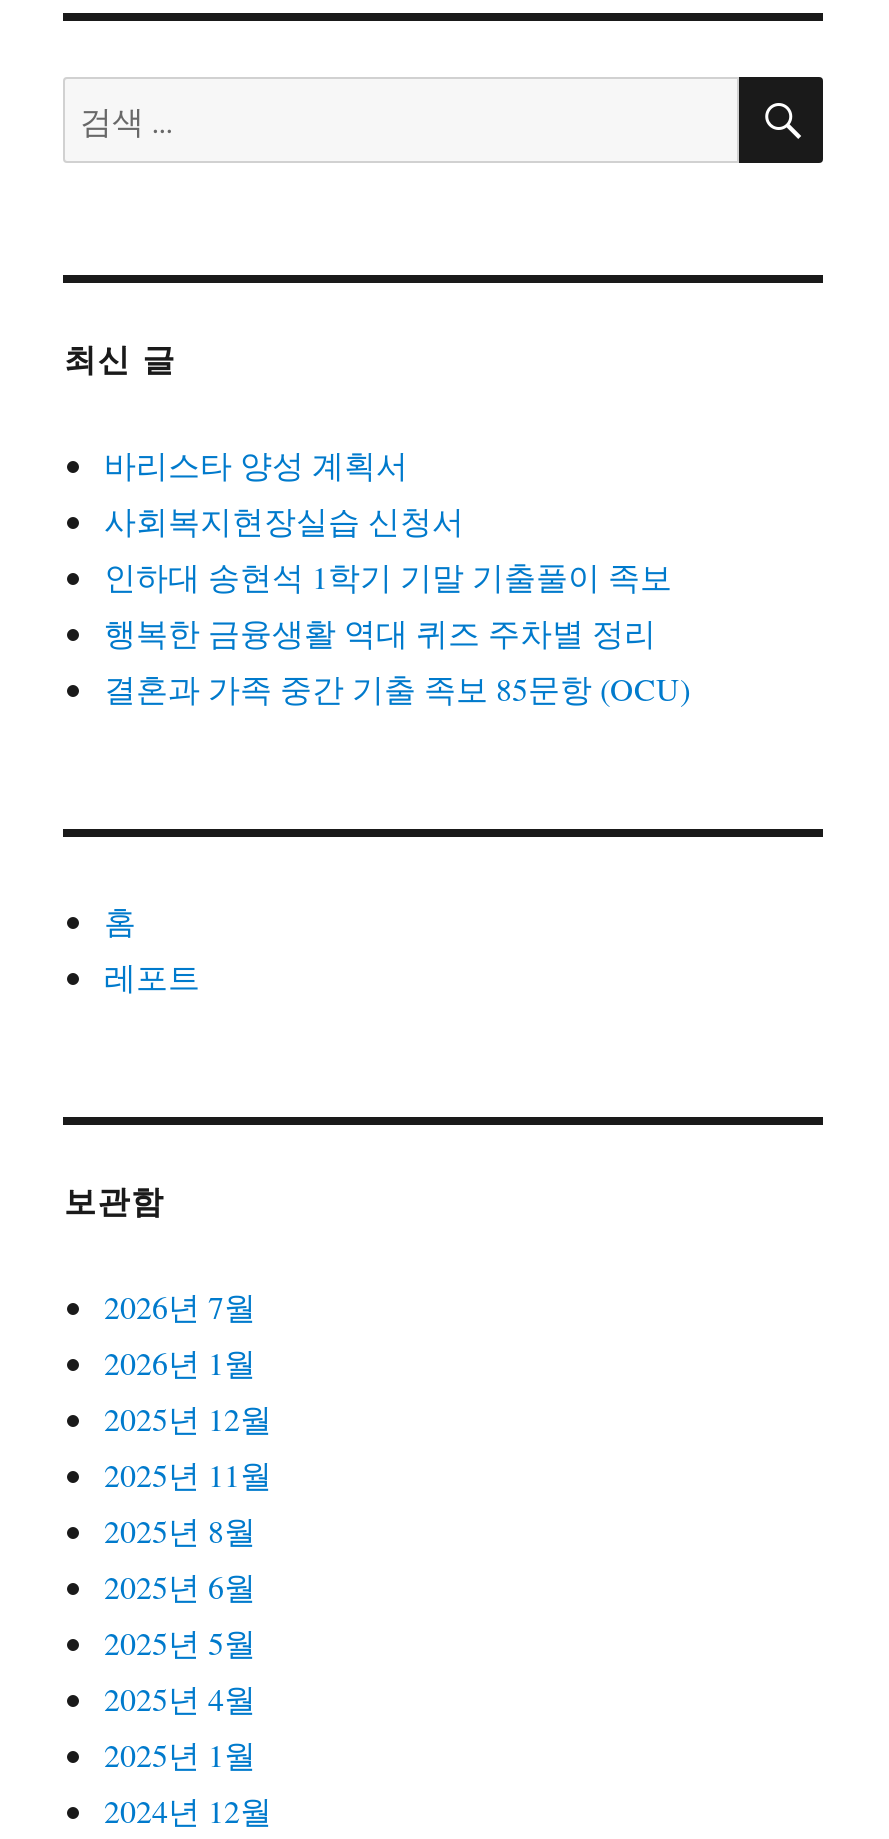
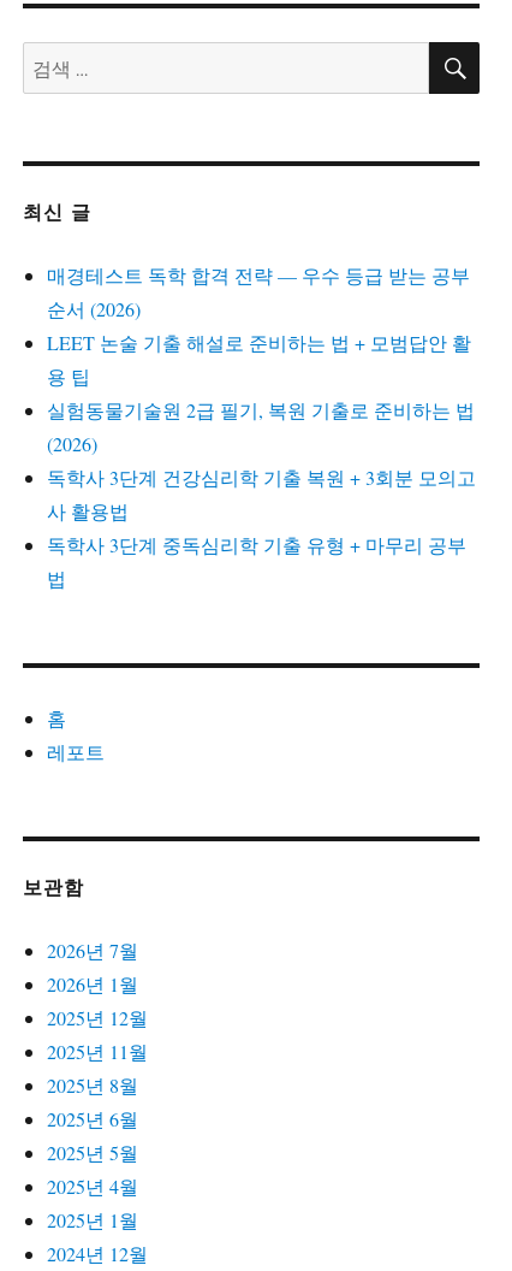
[104,443,690,709] 바리스타 양성 계획서 | 사회복지현장실습 신청서 | 인하대 송현석 1학기 기말 기출풀이 족보 | 행복한 금융생활 역대 퀴즈 주차별 정리 | 결혼과 가족 중간 기출 족보 85문항 (OCU) -> [47,263,477,591] 매경테스트 독학 합격 전략 — 우수 등급 받는 공부 | 순서 (2026) | LEET 논술 기출 해설로 준비하는 법 + 모범답안 활 | 용 팁 | 실험동물기술원 2급 필기, 복원 기출로 준비하는 법 | (2026) | 독학사 3단계 건강심리학 기출 복원 + 3회분 모의고 | 사 활용법 | 독학사 3단계 중독심리학 기출 유형 + 마무리 공부 | 법

